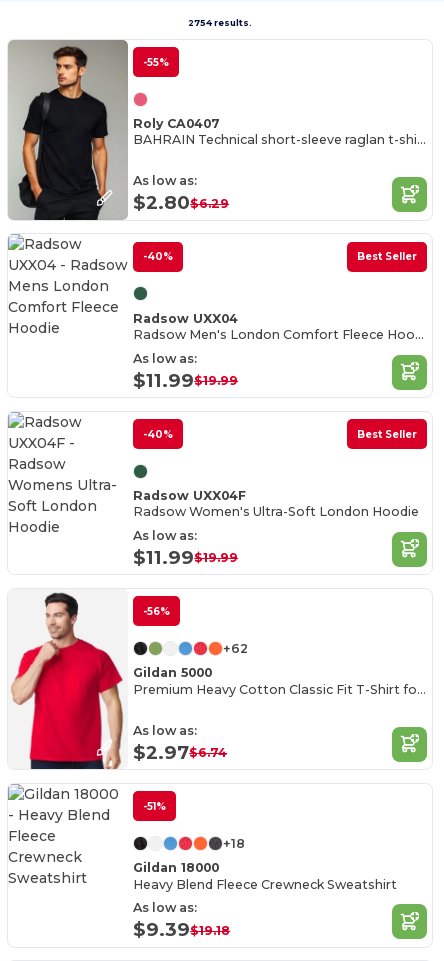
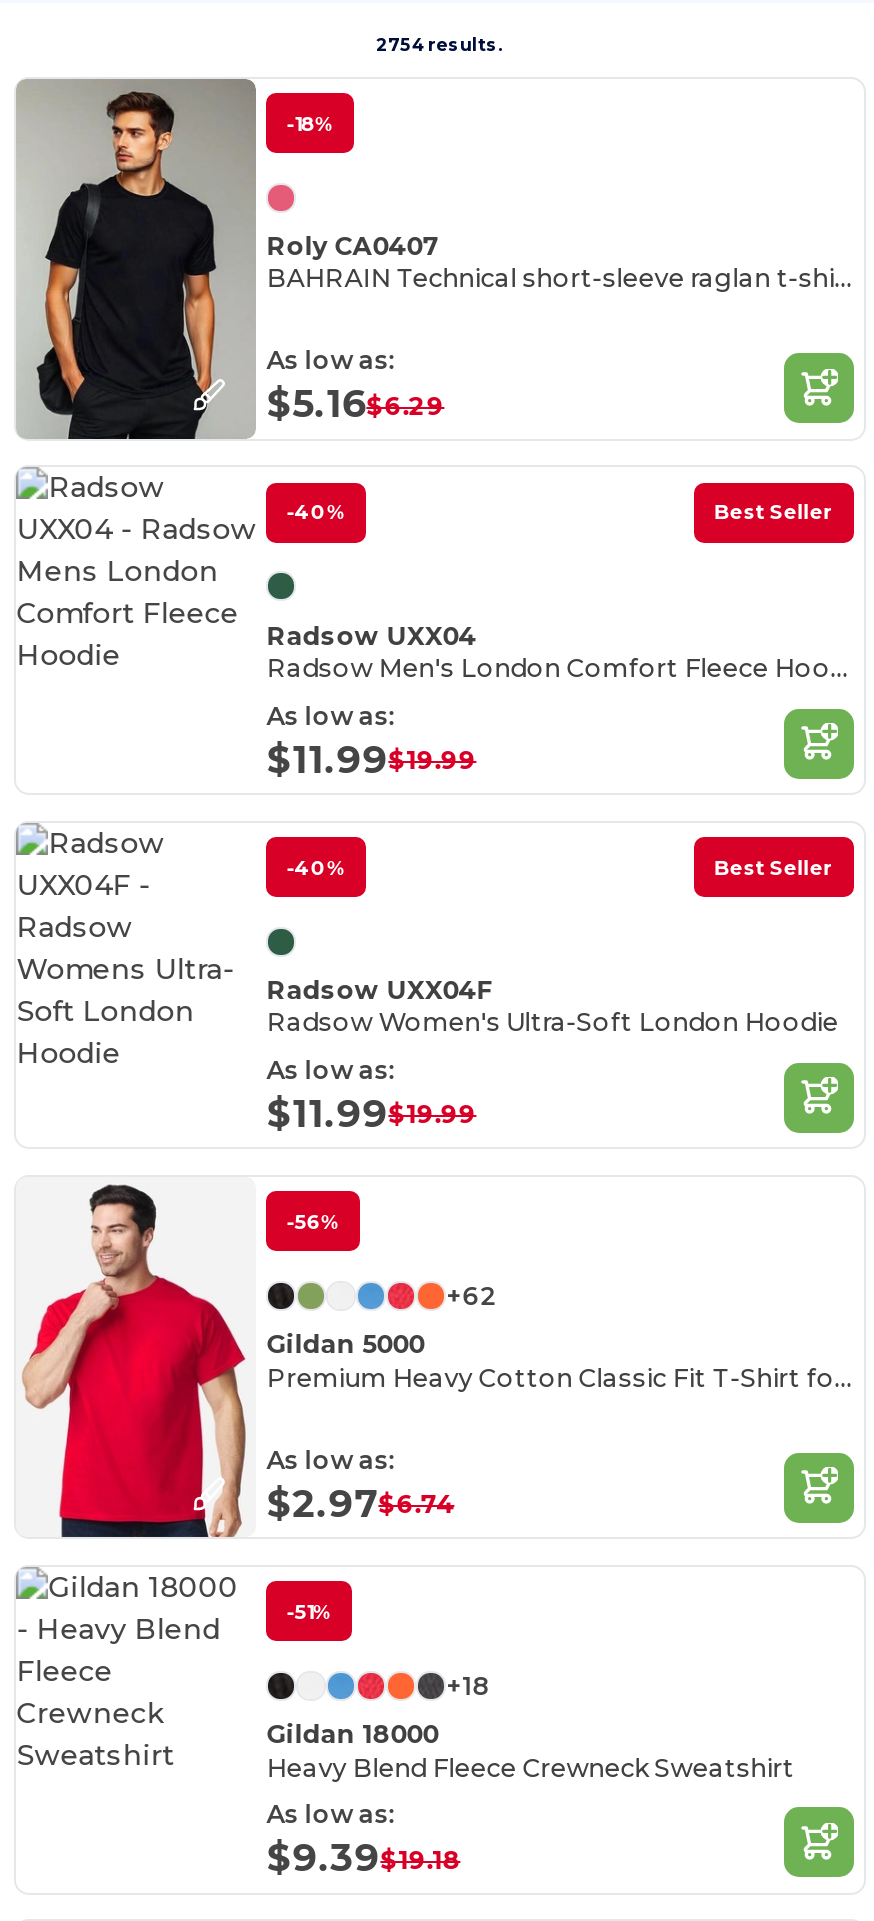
[143,55,169,68] -55% -> [286,110,334,136] -18%
[133,191,229,214] $2.80$6.29 -> [266,382,444,428] $5.16$6.29

